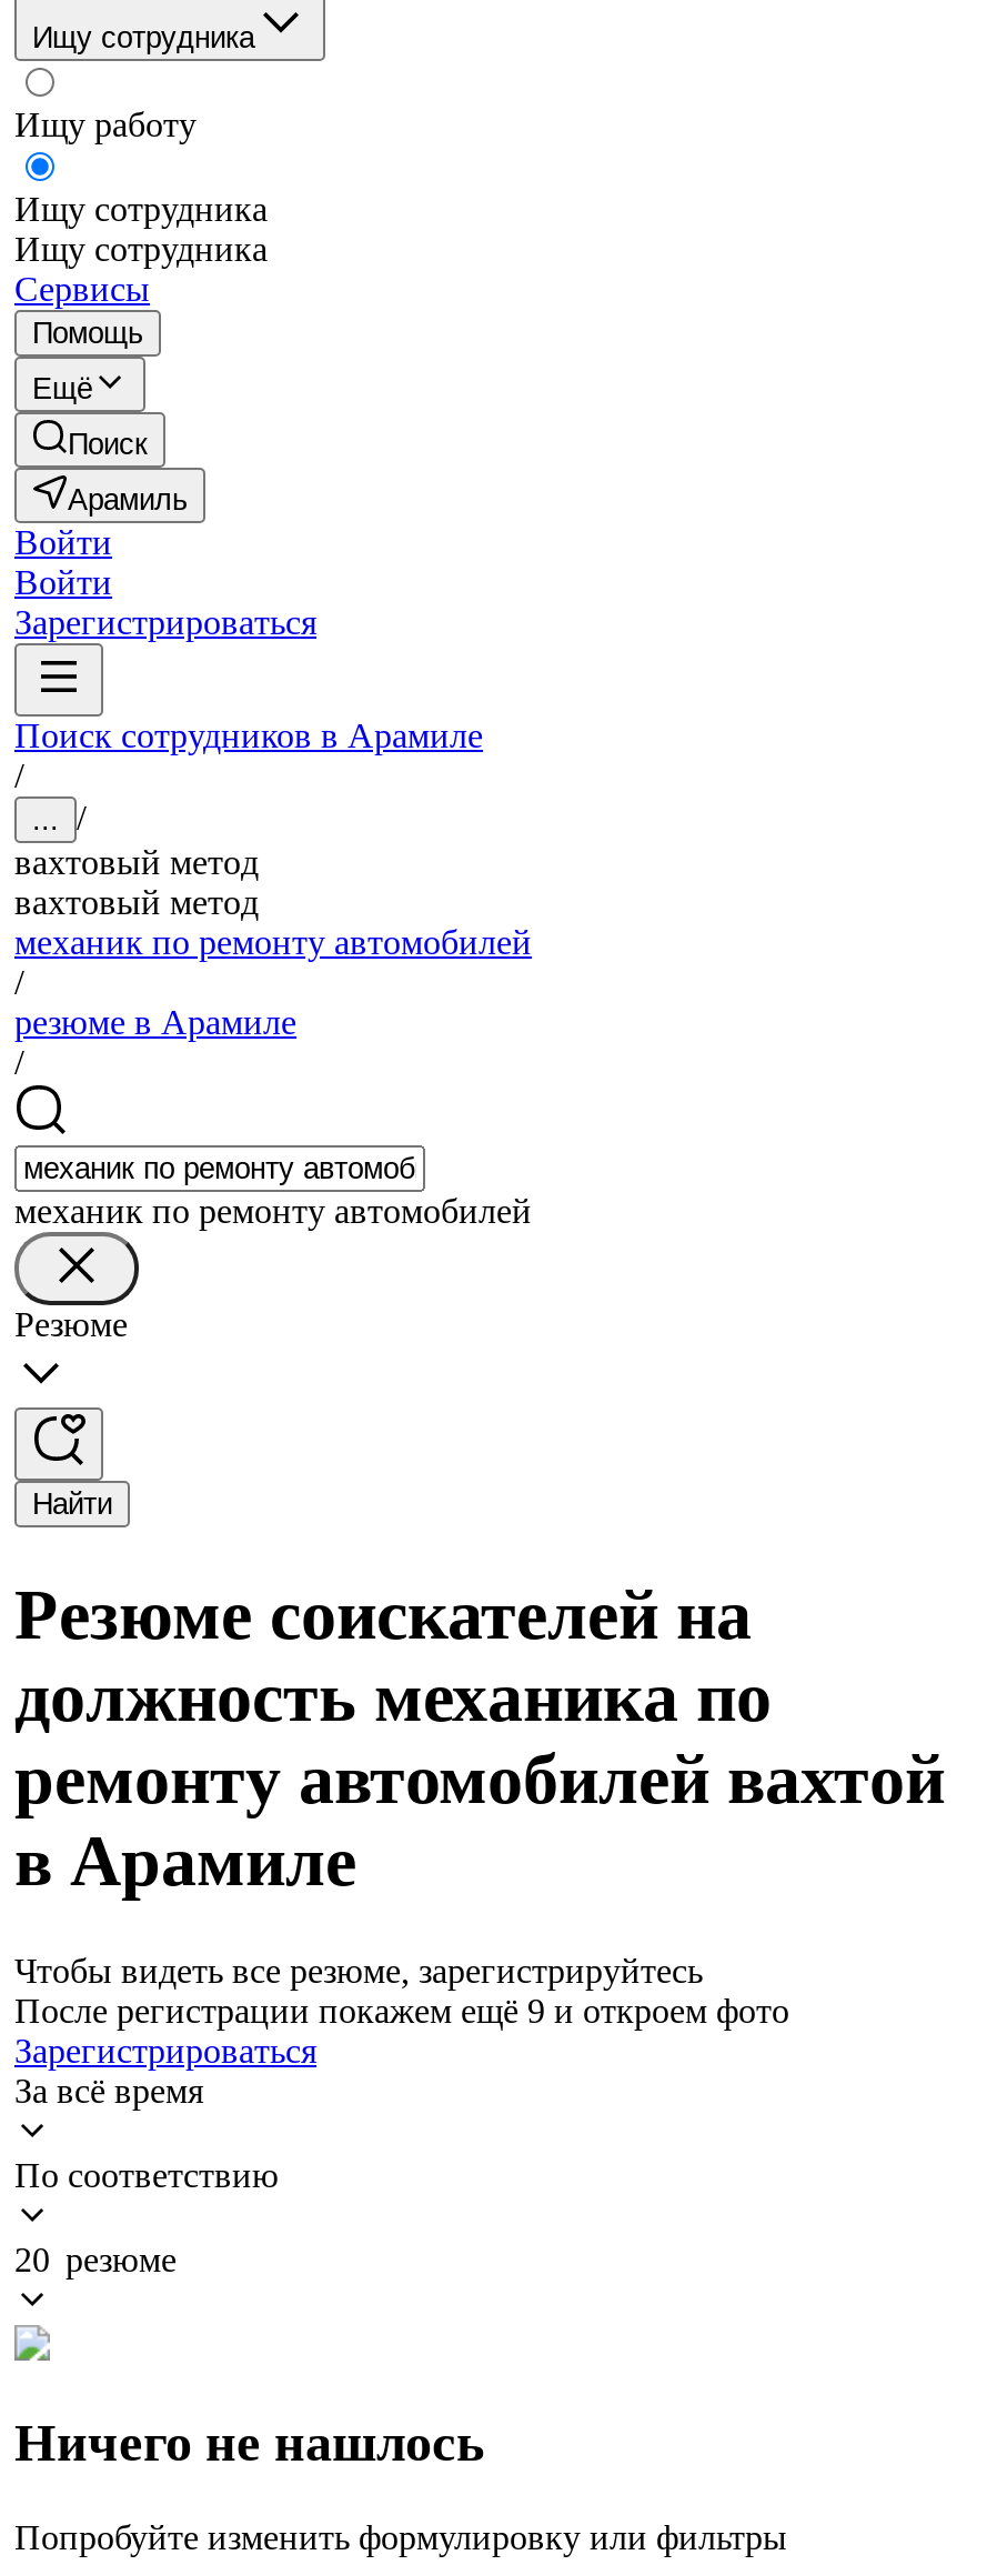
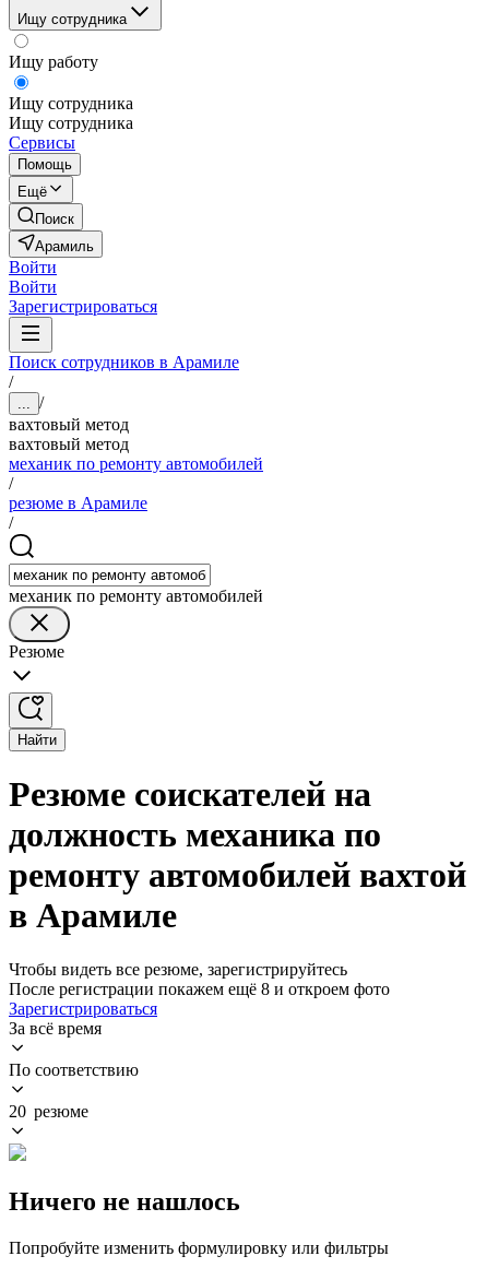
[14,1992,789,2029] После регистрации покажем ещё 9 и откроем фото -> [9,980,390,998] После регистрации покажем ещё 8 и откроем фото

